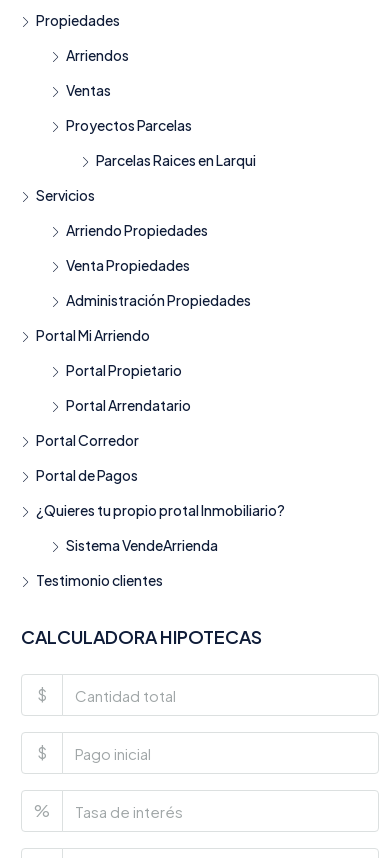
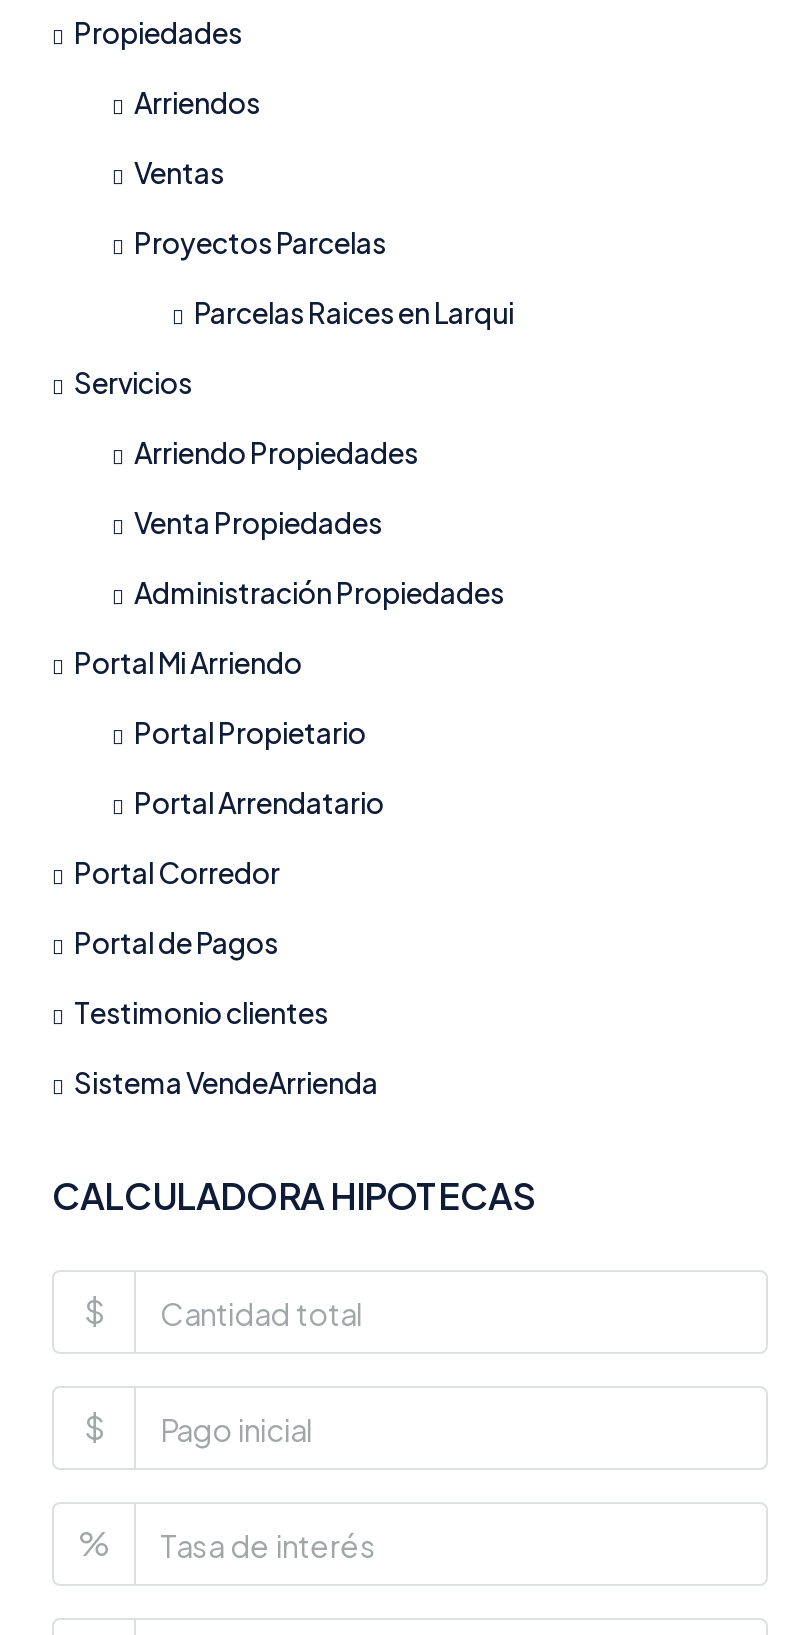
[36,501,285,519] ¿Quieres tu propio protal Inmobiliario? -> none
moved [36,571,163,589] -> [74,994,328,1030]: Testimonio clientes

